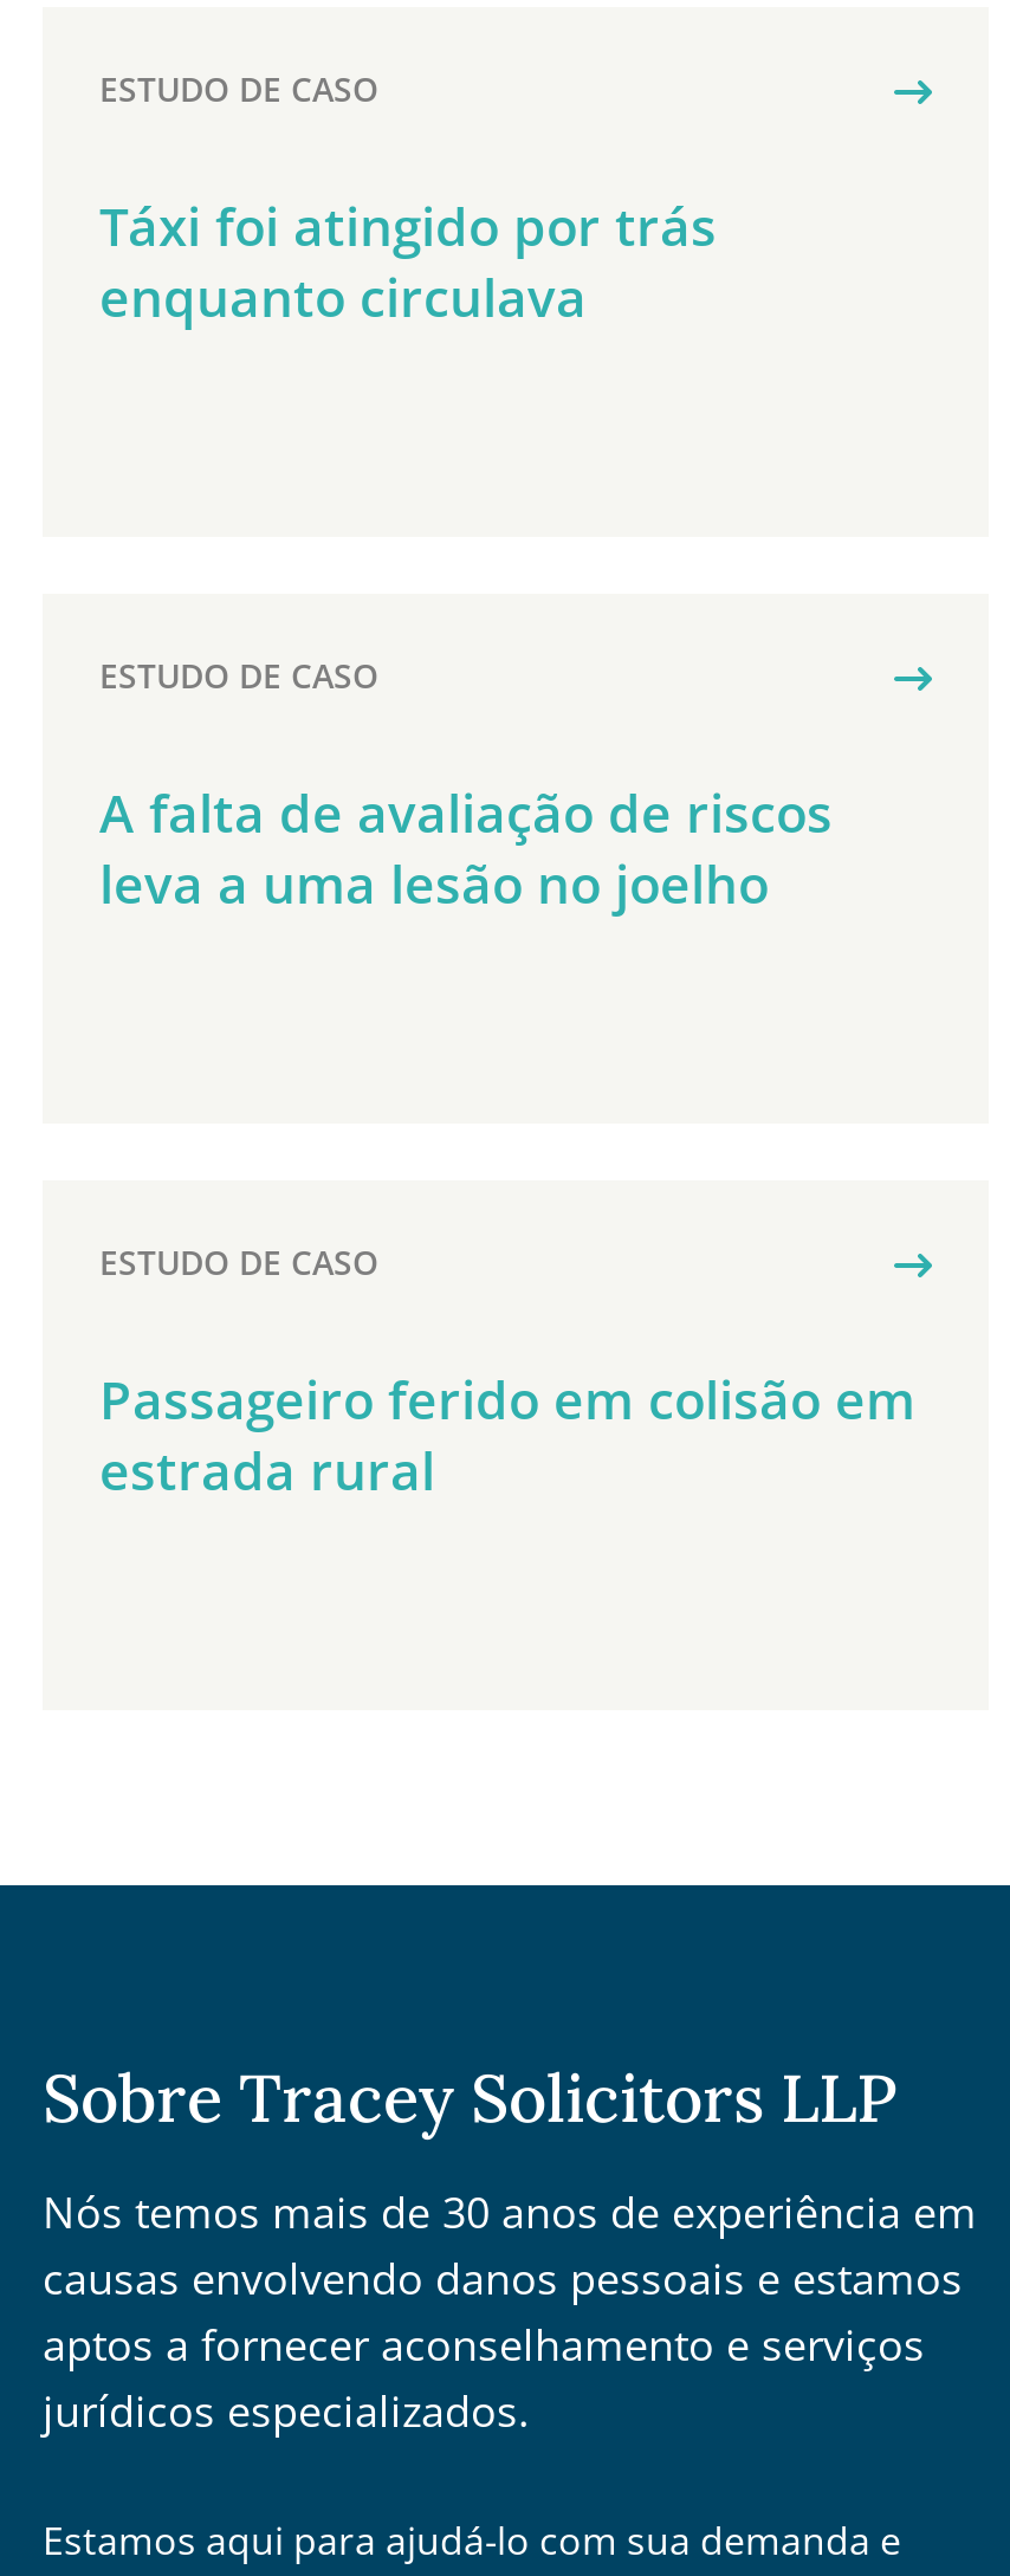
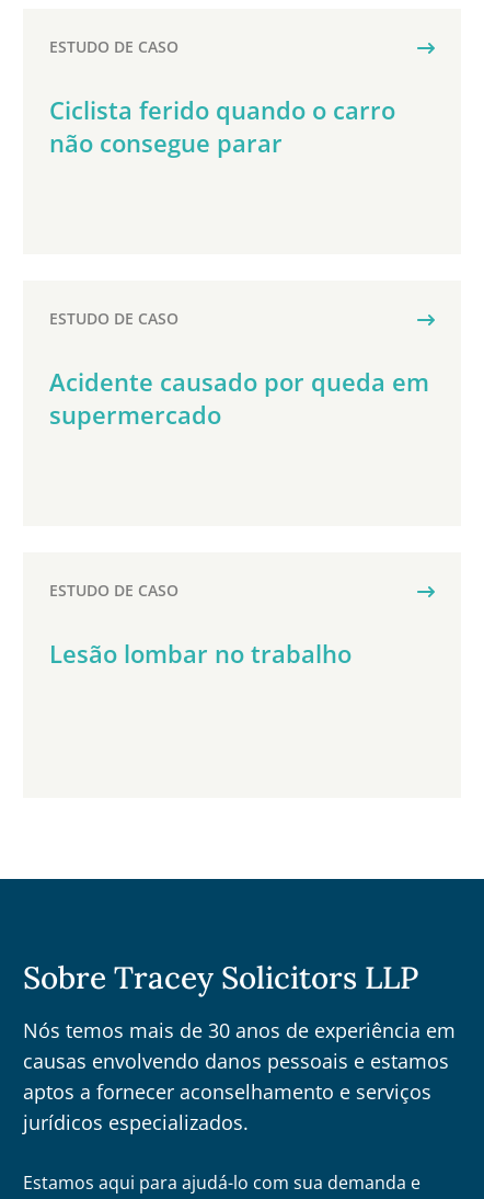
[99,190,717,332] Táxi foi atingido por trás | enquanto circulava -> [49,93,395,159] Ciclista ferido quando o carro | não consegue parar
[99,777,833,919] A falta de avaliação de riscos | leva a uma lesão no joelho -> [49,365,429,431] Acidente causado por queda em | supermercado
[99,1363,915,1505] Passageiro ferido em colisão em | estrada rural -> [49,637,352,670] Lesão lombar no trabalho

